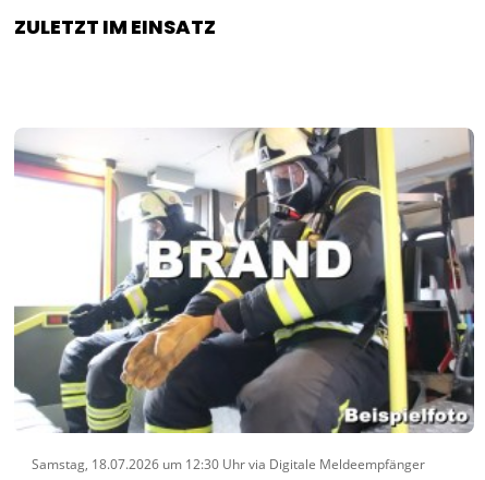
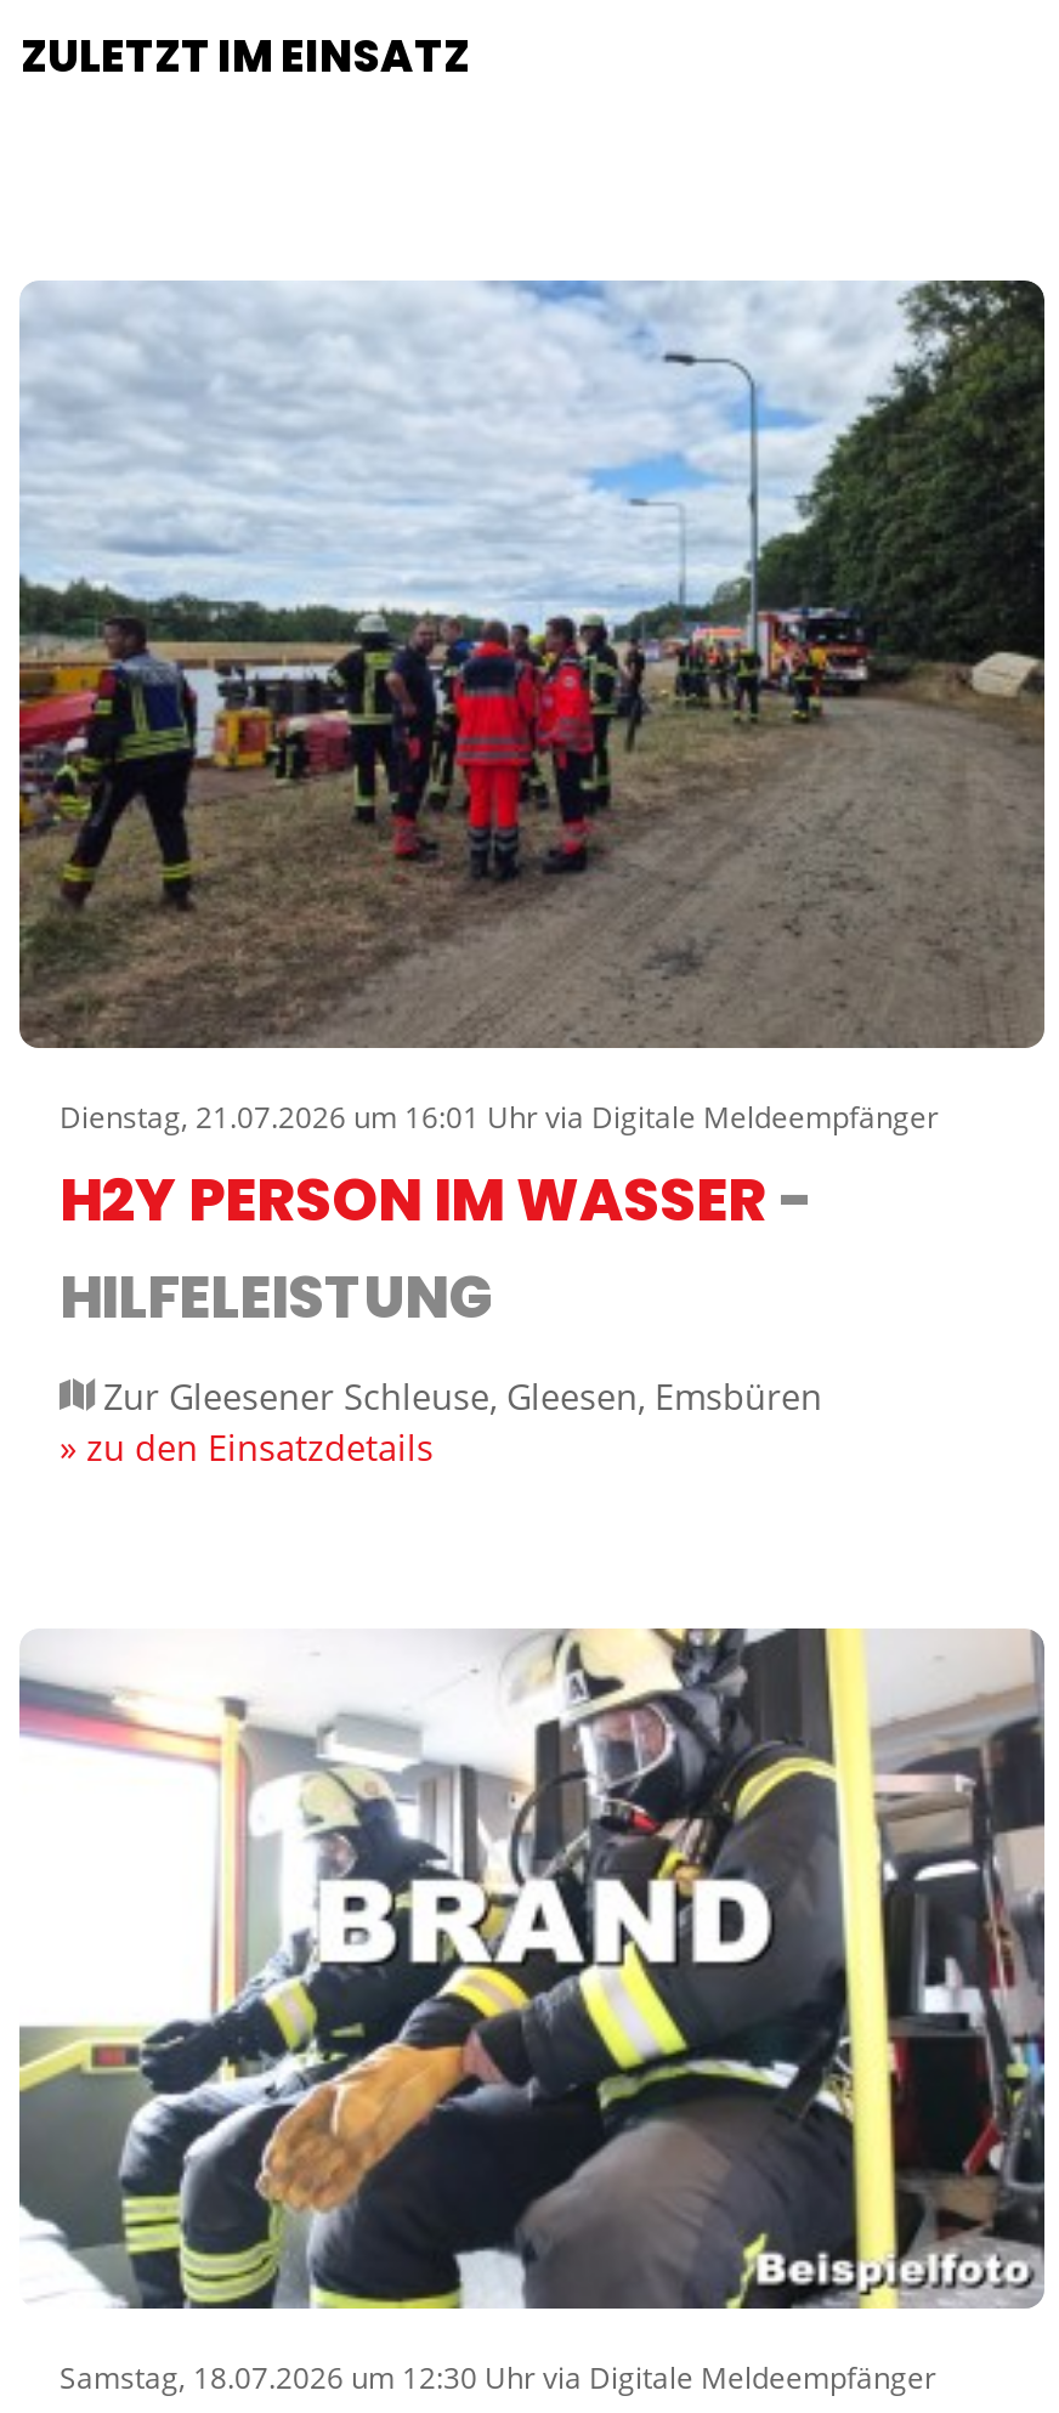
none -> [17,278,1047,1469] [image] | Dienstag, 21.07.2026 um 16:01 Uhr via Digitale Meldeempfänger | H2Y PERSON IM WASSER - | HILFELEISTUNG | Zur Gleesener Schleuse, Gleesen, Emsbüren | » zu den Einsatzdetails

